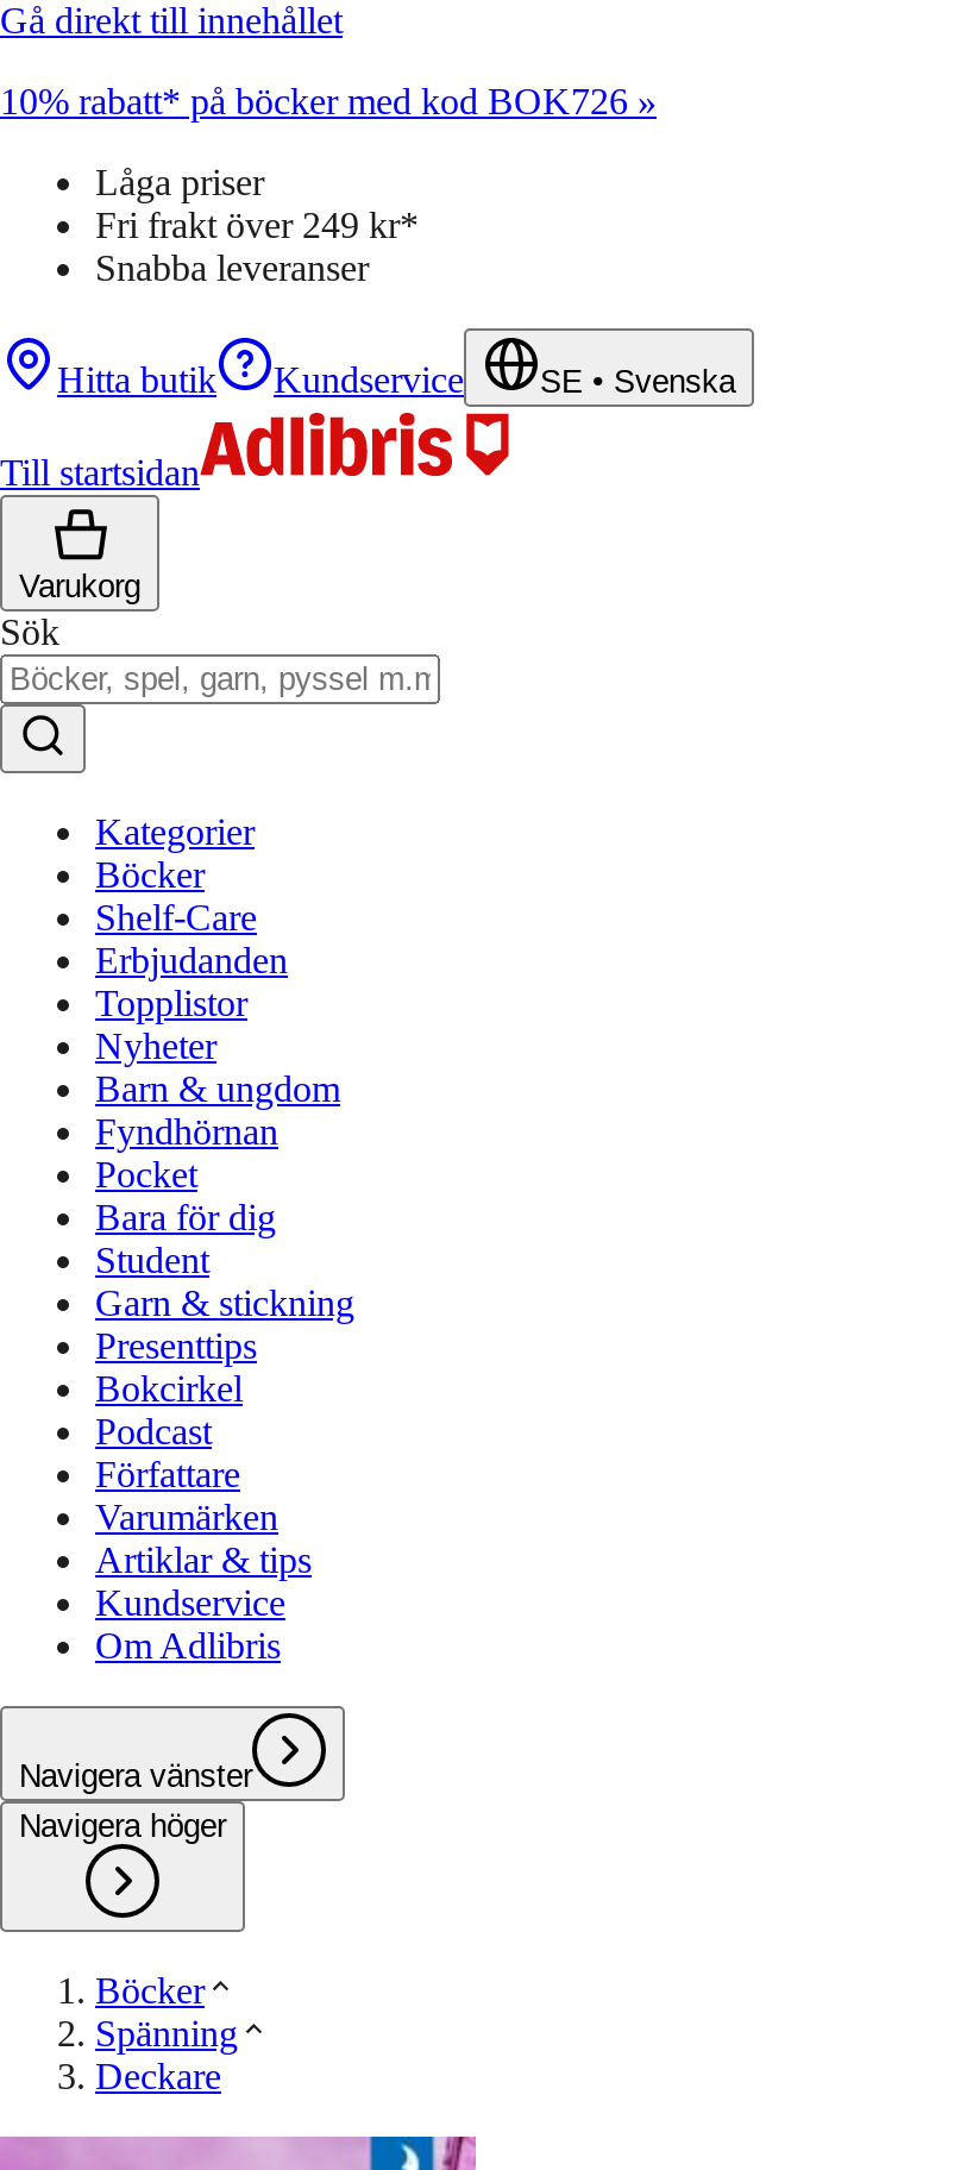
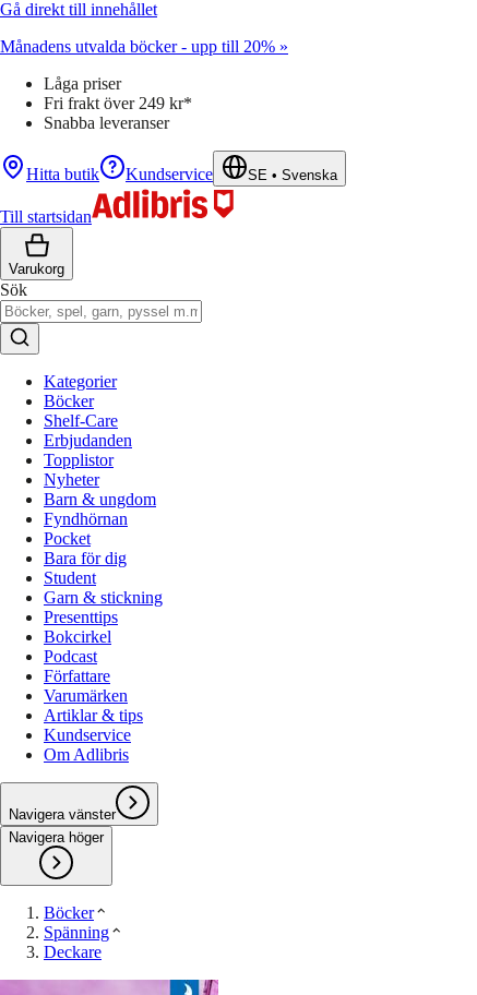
[0,81,657,121] 10% rabatt* på böcker med kod BOK726 » -> [0,37,288,56] Månadens utvalda böcker - upp till 20% »

